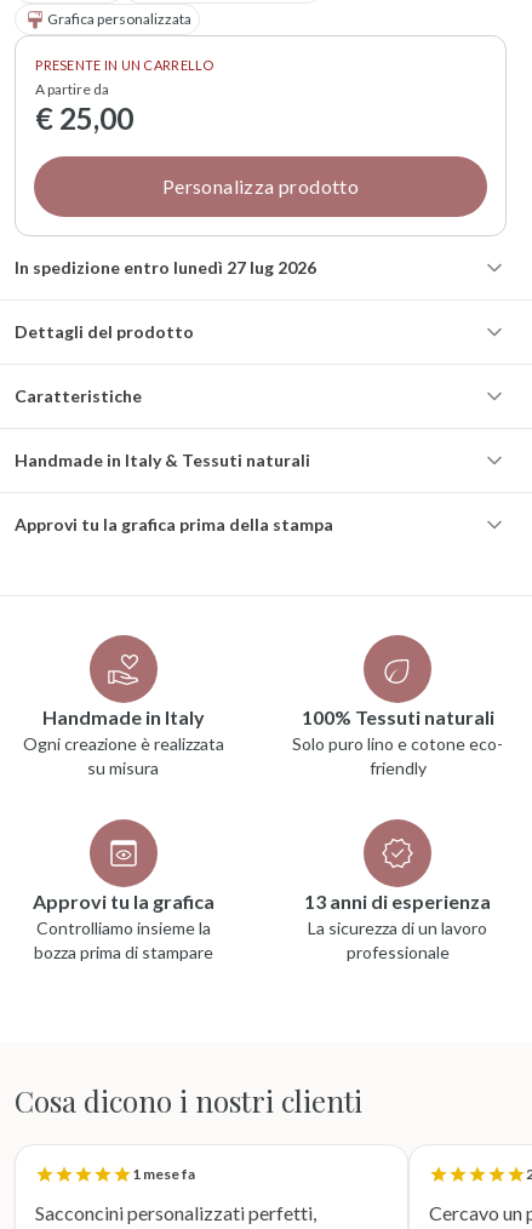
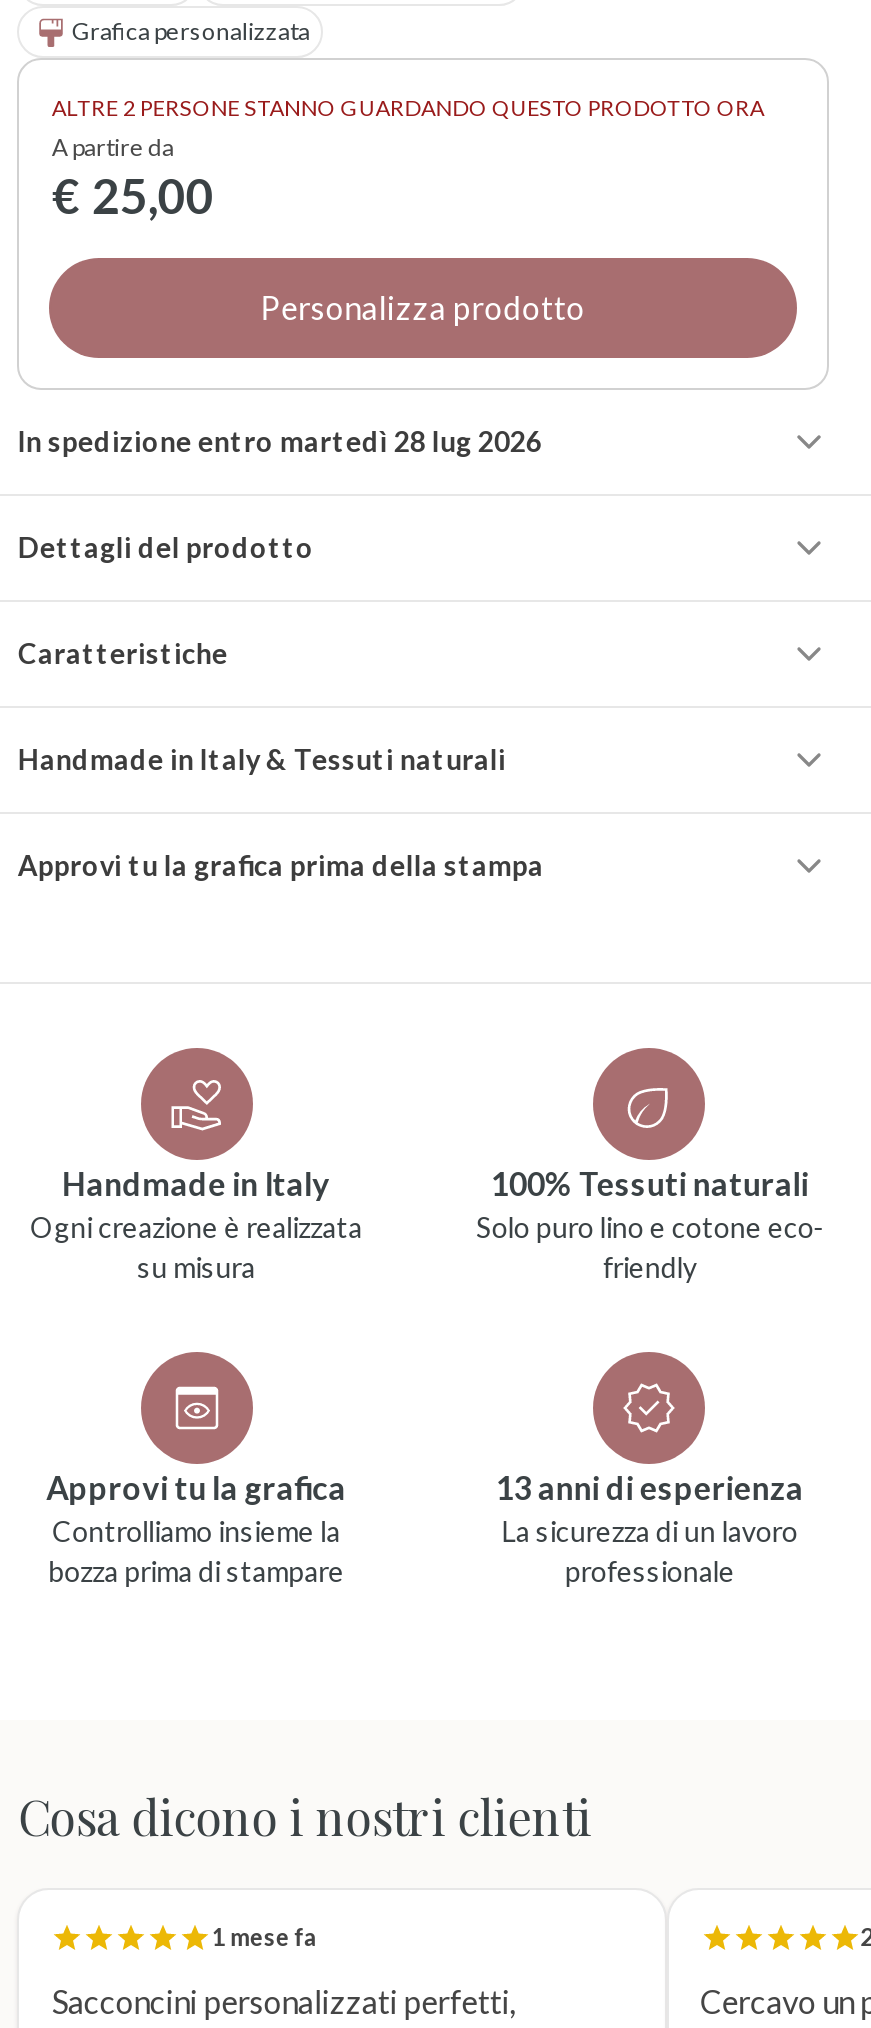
[36,57,214,73] PRESENTE IN UN CARRELLO -> [52,94,764,120] ALTRE 2 PERSONE STANNO GUARDANDO QUESTO PRODOTTO ORA
[15,257,317,278] In spedizione entro lunedì 27 lug 2026 -> [18,424,542,458] In spedizione entro martedì 28 lug 2026

